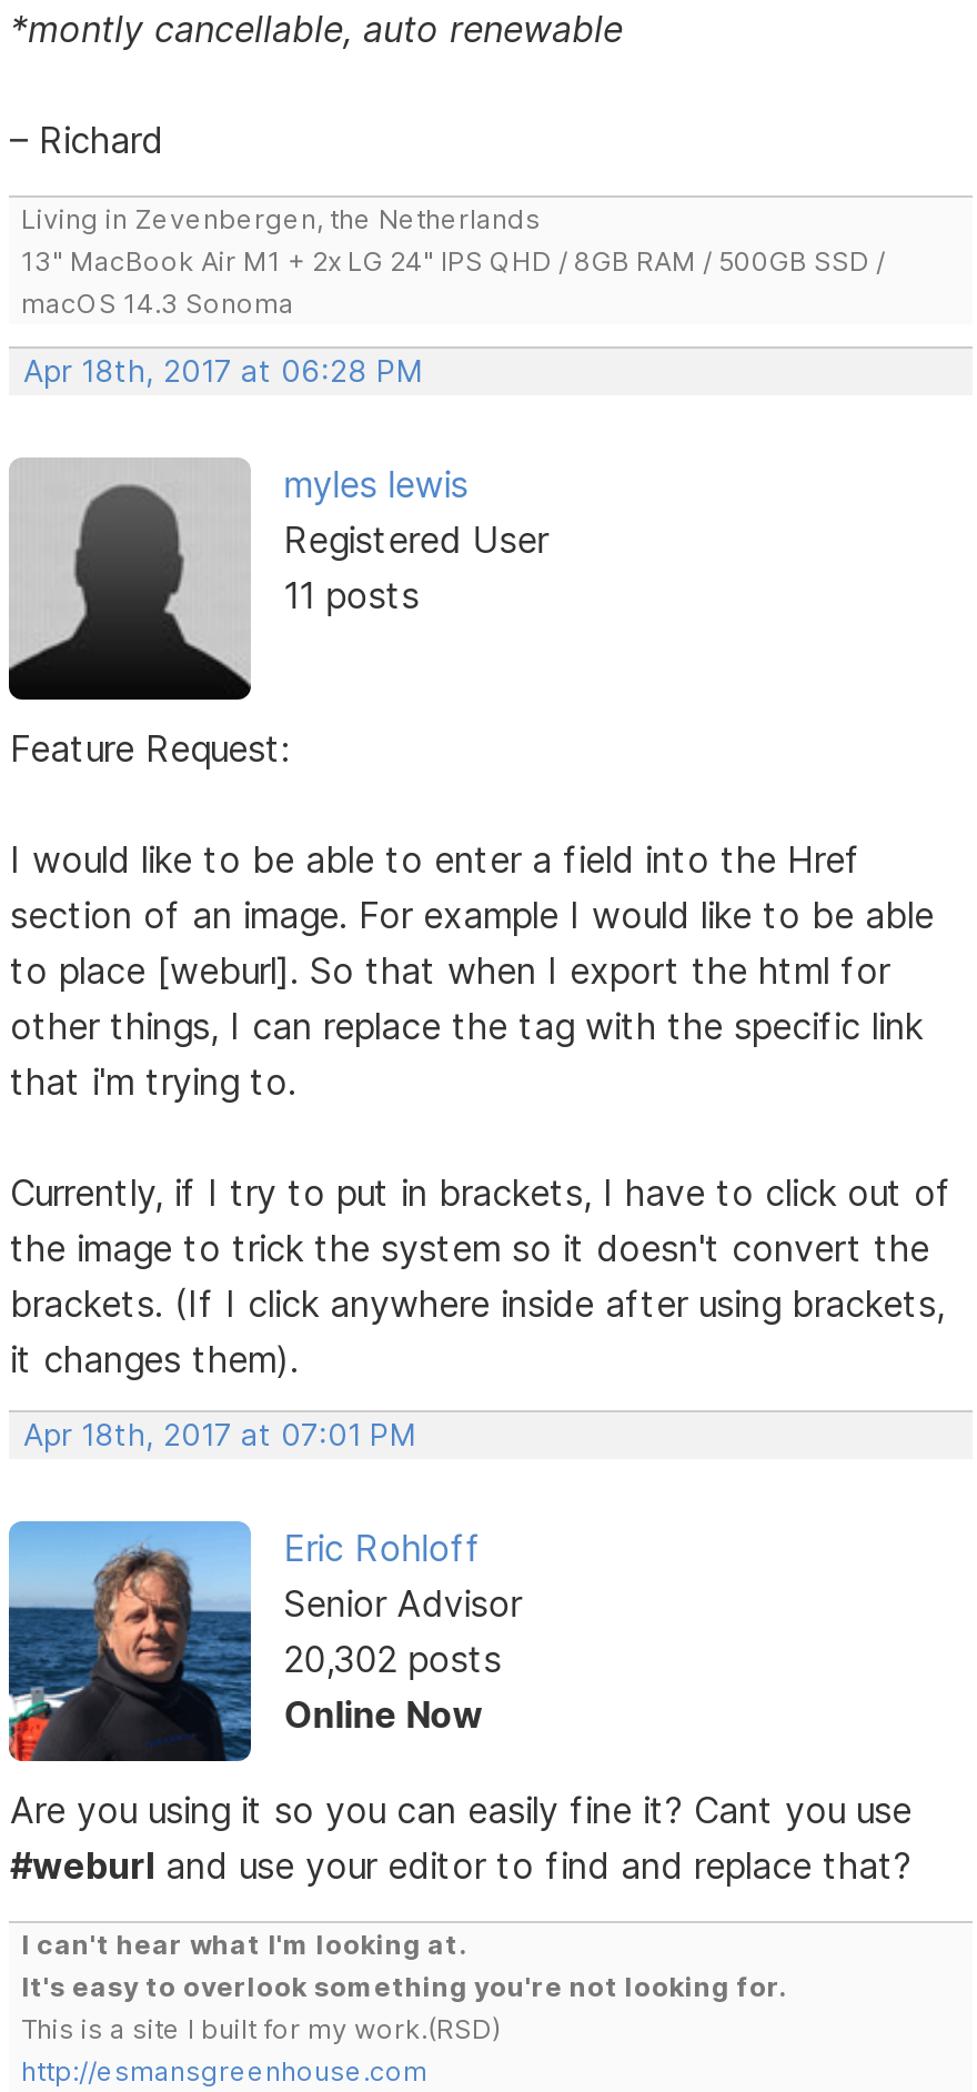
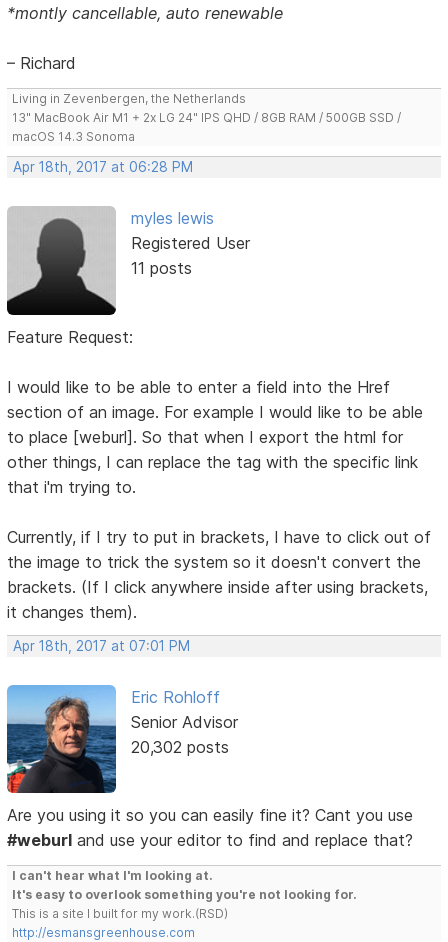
[284,1691,483,1736] Online Now -> none

